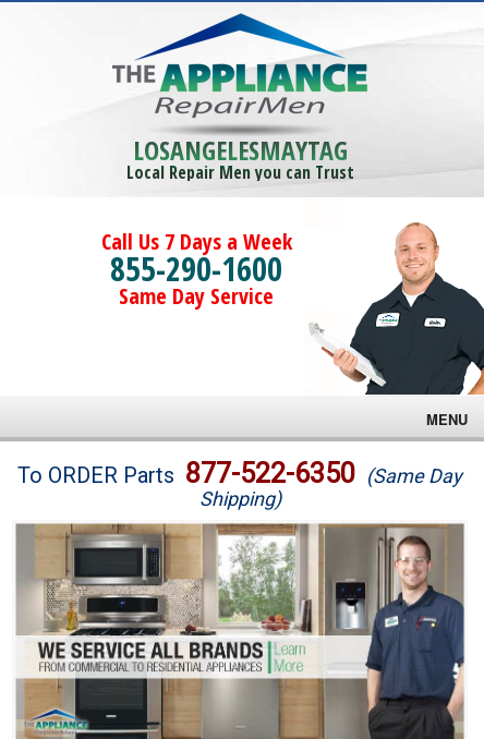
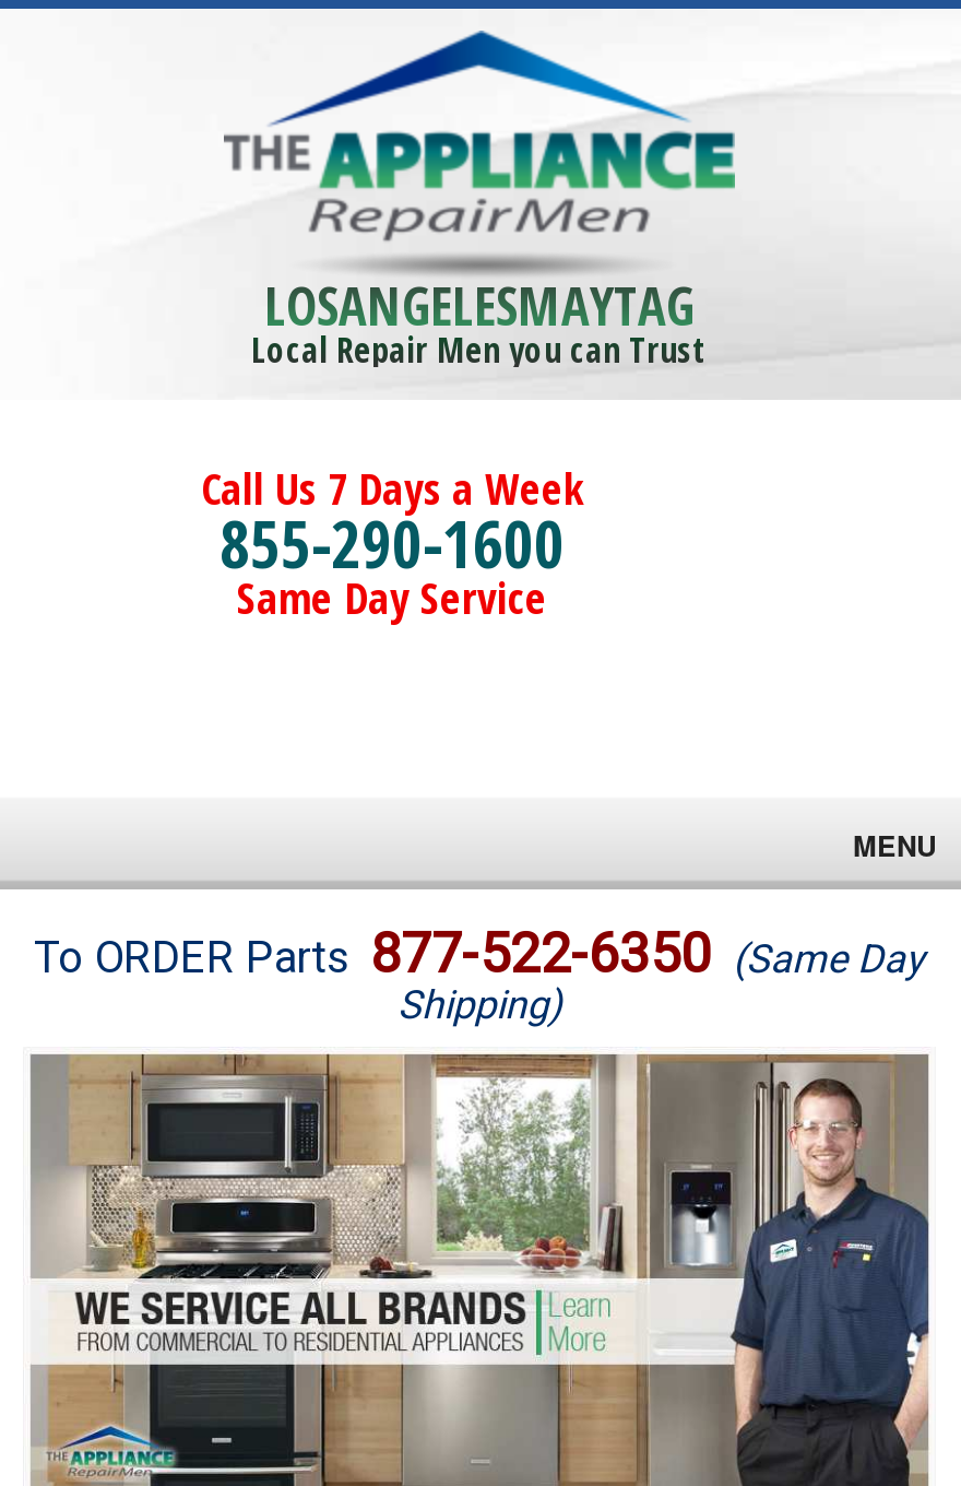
[310,221,481,396] [image] -> none

